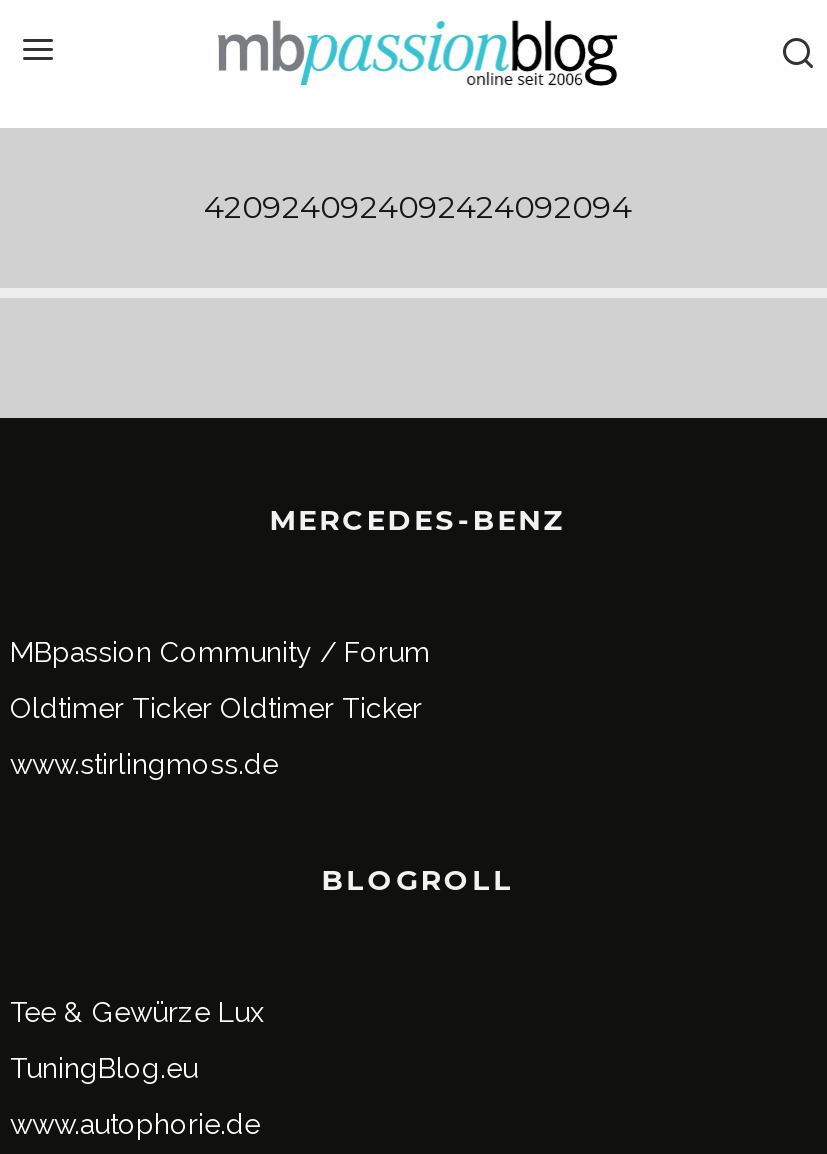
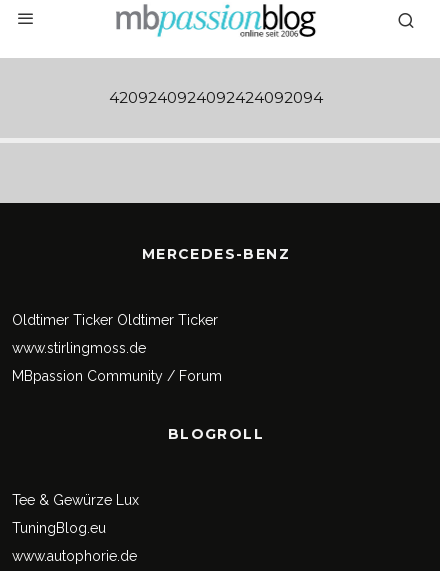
moved [10,636,430,668] -> [12,368,222,384]: MBpassion Community / Forum
moved [10,692,422,780] -> [12,312,218,356]: Oldtimer Ticker Oldtimer Ticker | www.stirlingmoss.de

